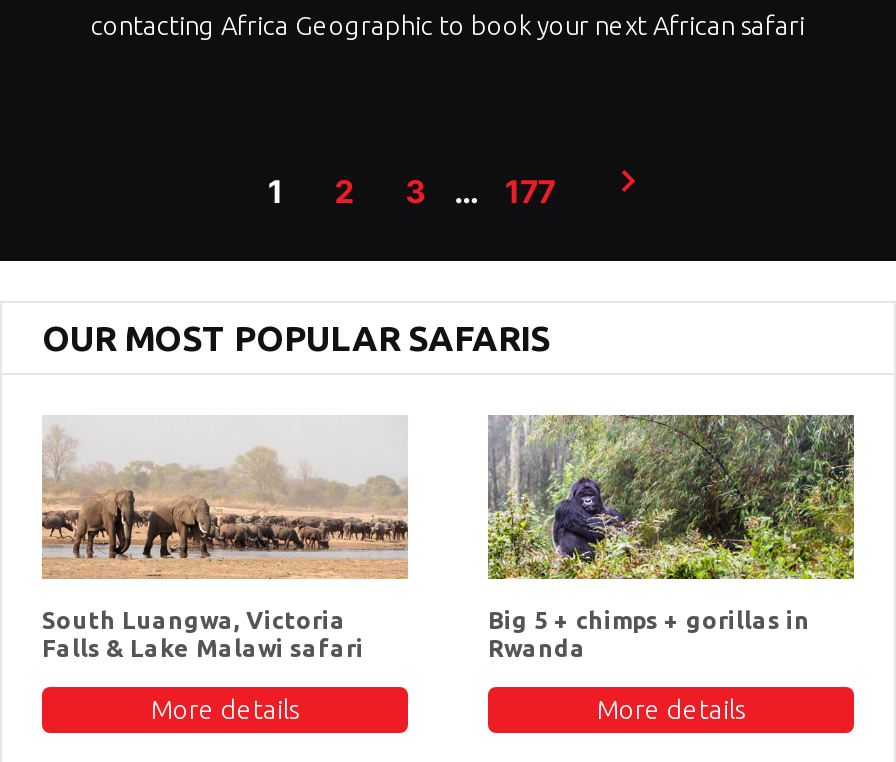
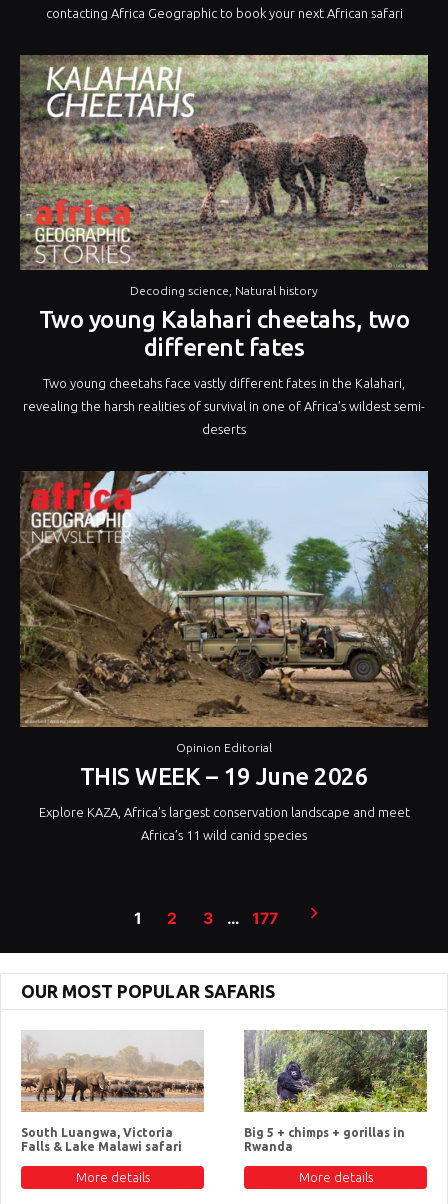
none -> [19,54,429,436] [image] | Decoding science, Natural history | Two young Kalahari cheetahs, two | different fates | Two young cheetahs face vastly different fates in the Kalahari, | revealing the harsh realities of survival in one of Africa’s wildest semi- | deserts
none -> [19,470,429,842] [image] | Opinion Editorial | THIS WEEK – 19 June 2026 | Explore KAZA, Africa’s largest conservation landscape and meet | Africa’s 11 wild canid species

